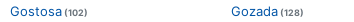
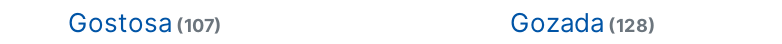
[9,3,87,19] Gostosa (102) -> [68,5,222,37] Gostosa (107)

